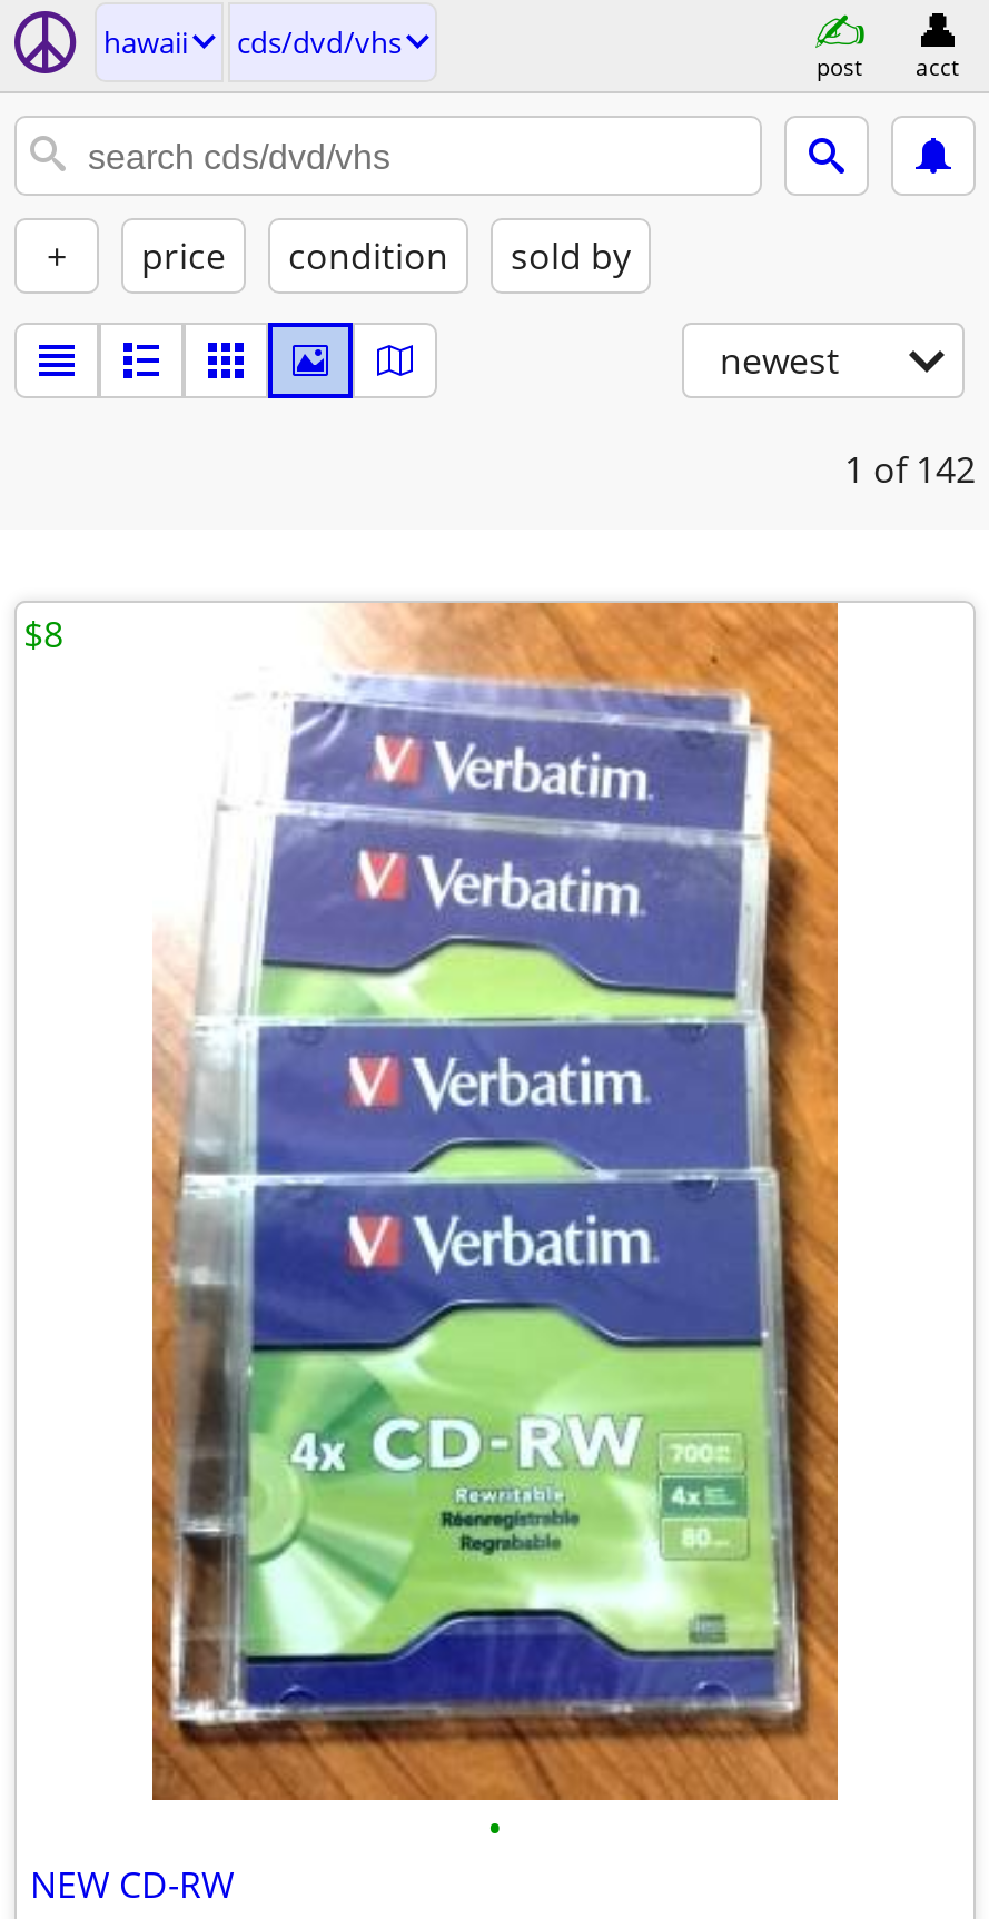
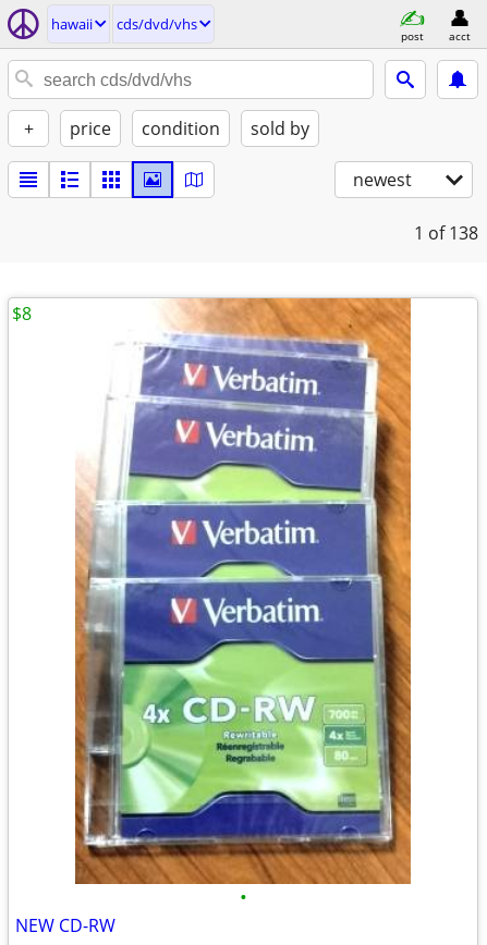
[844,445,976,494] 1 of 142 -> [414,221,478,245] 1 of 138

